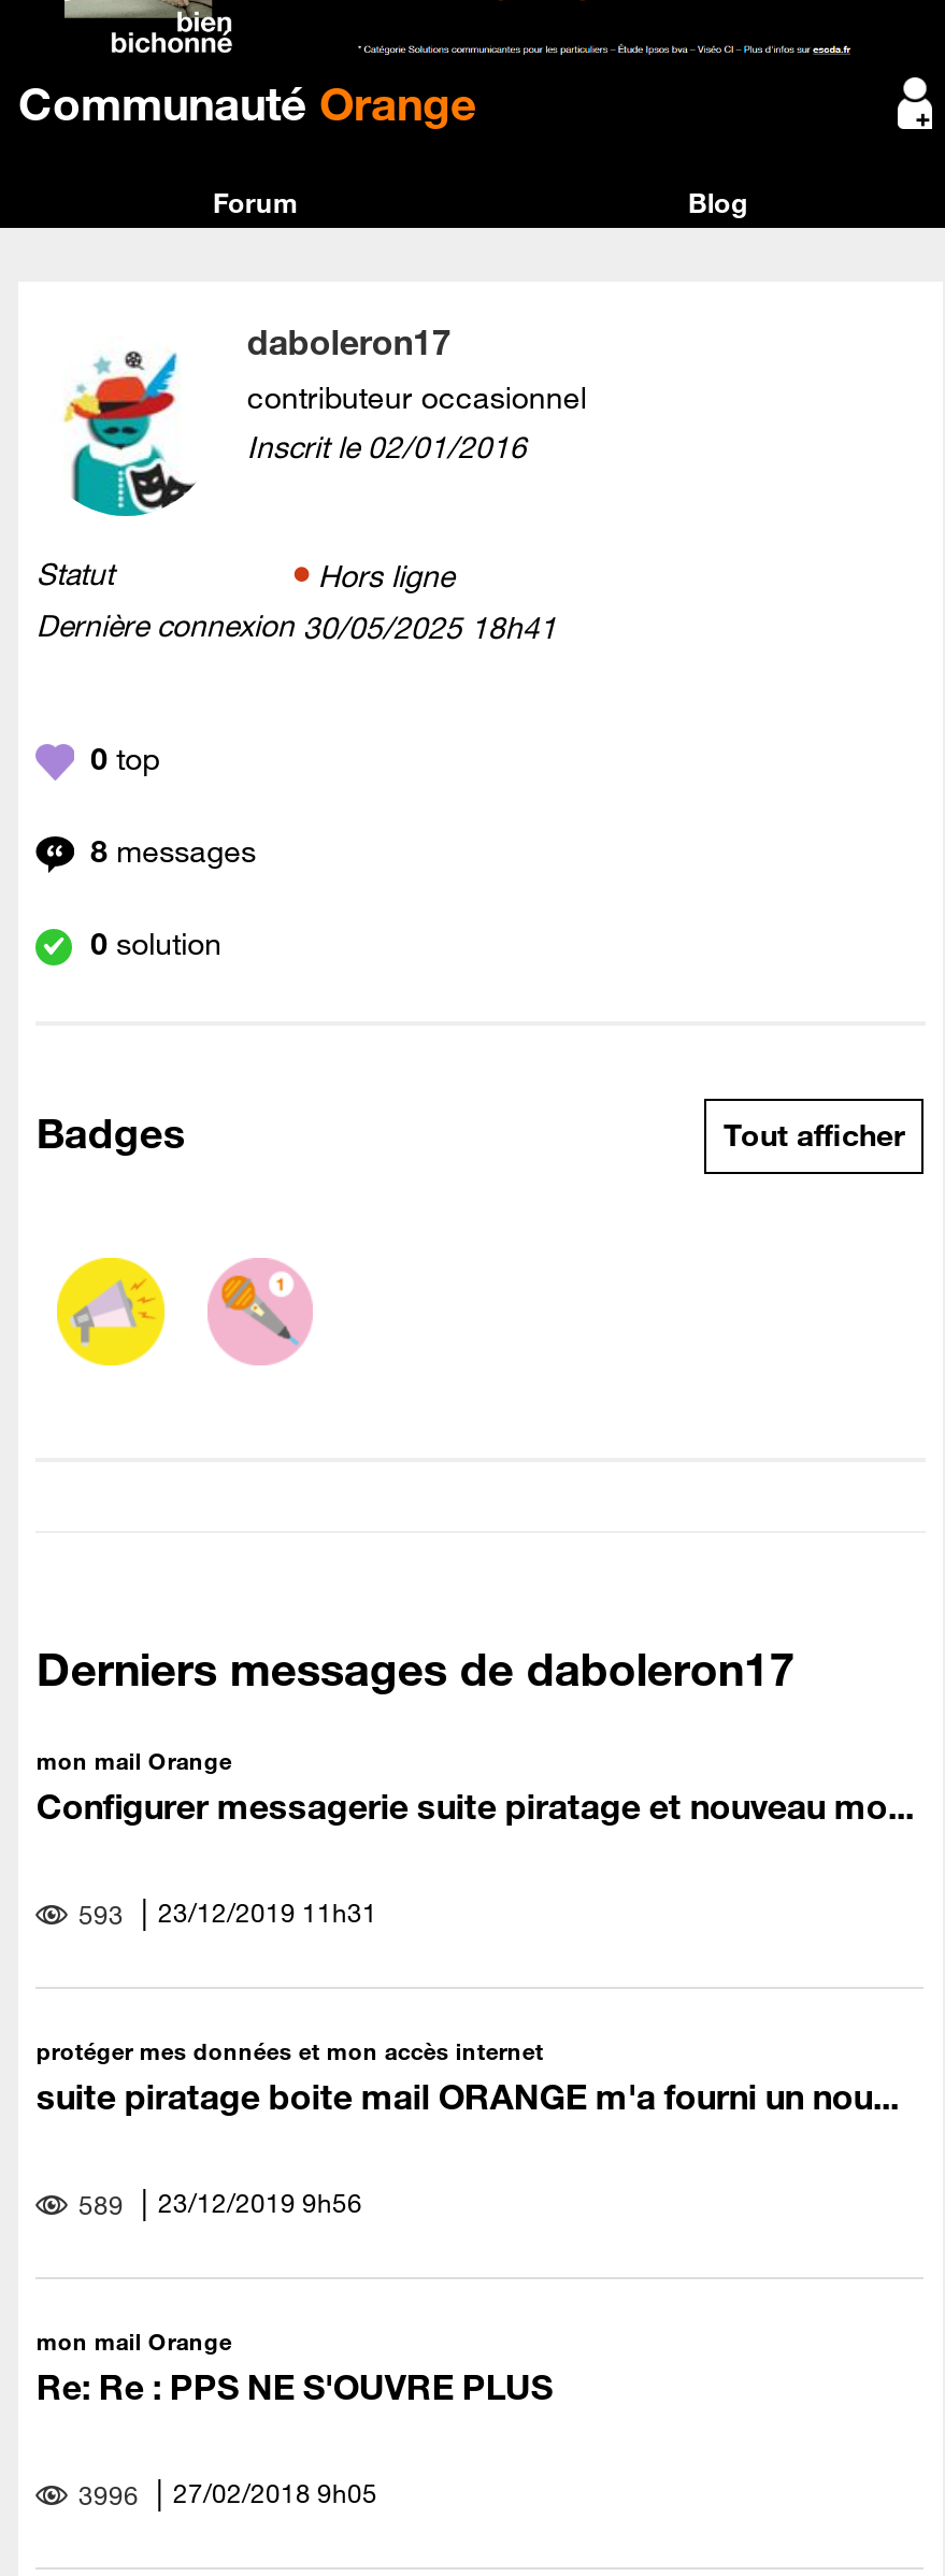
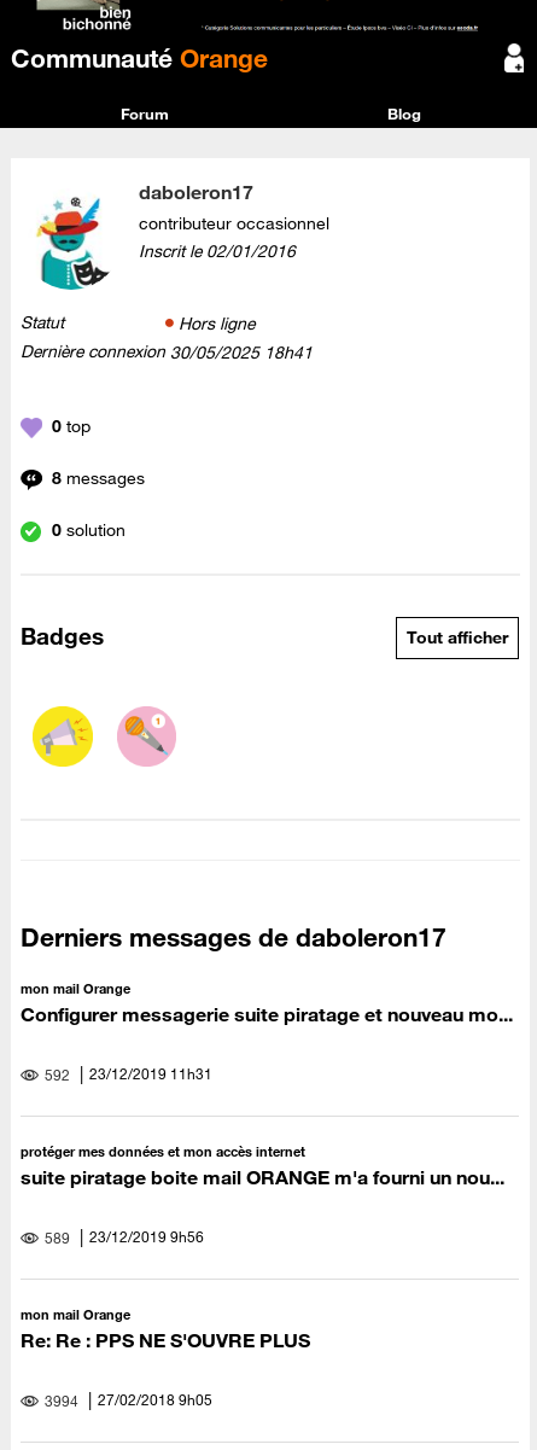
[72,1894,377,1930] 593 23/12/2019 11h31 -> [41,1063,212,1084] 592 23/12/2019 11h31
[72,2474,377,2510] 3996 27/02/2018 9h05 -> [41,1389,212,1410] 3994 27/02/2018 9h05

